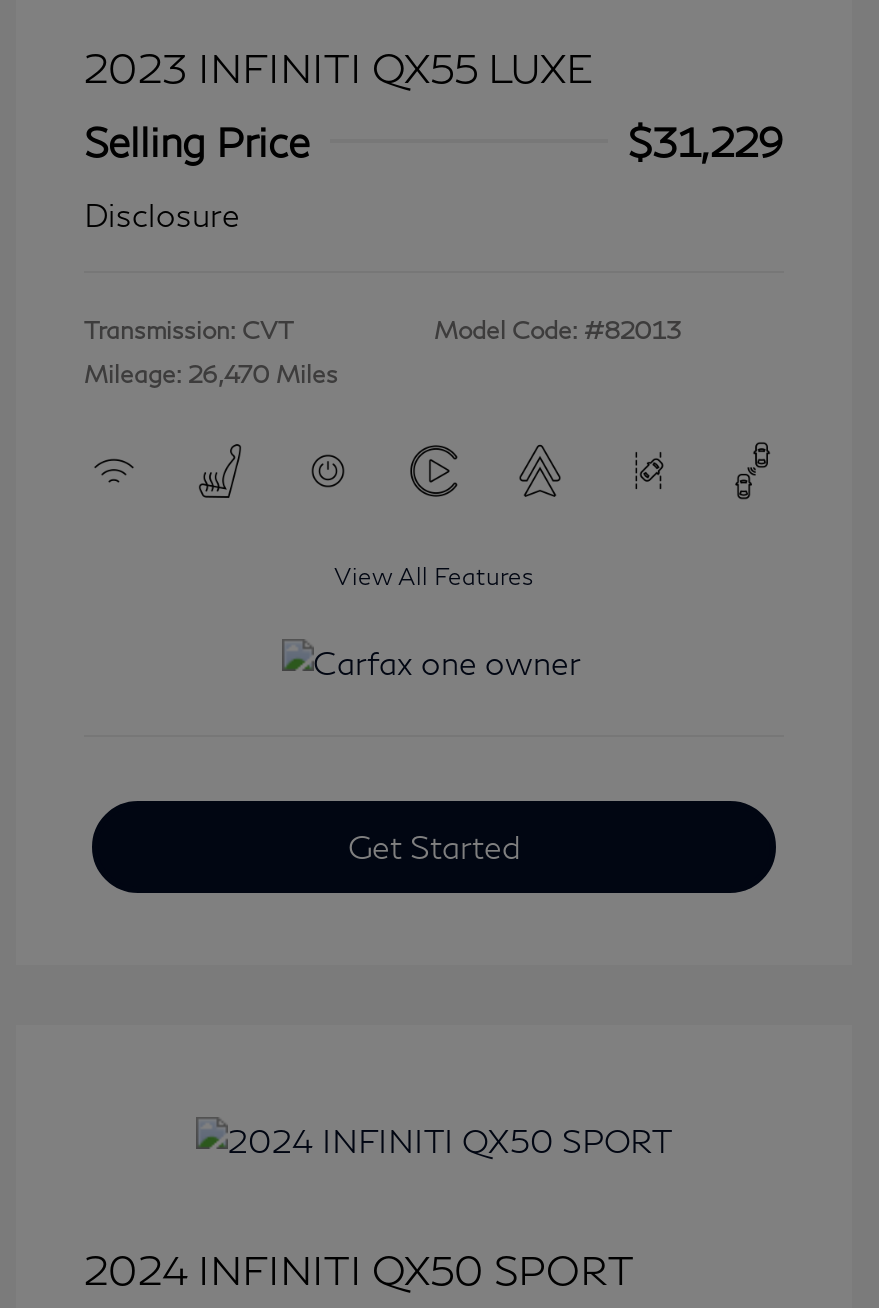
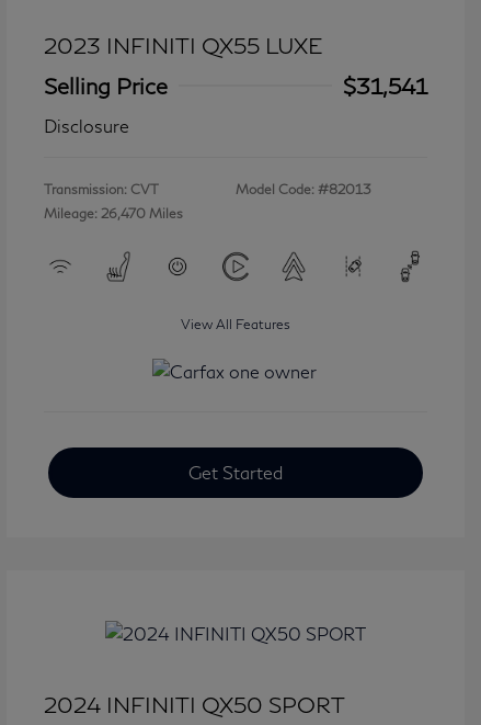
[628,117,784,165] $31,229 -> [343,72,427,98] $31,541

